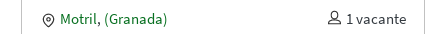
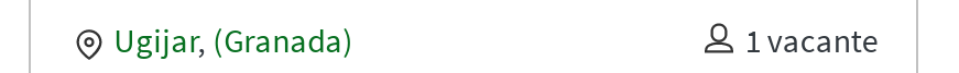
[60,9,168,28] Motril, (Granada) -> [114,20,354,61] Ugijar, (Granada)

